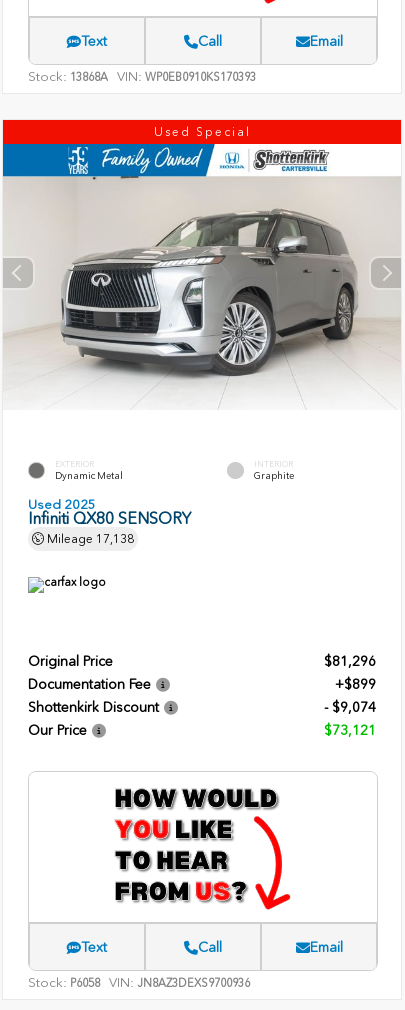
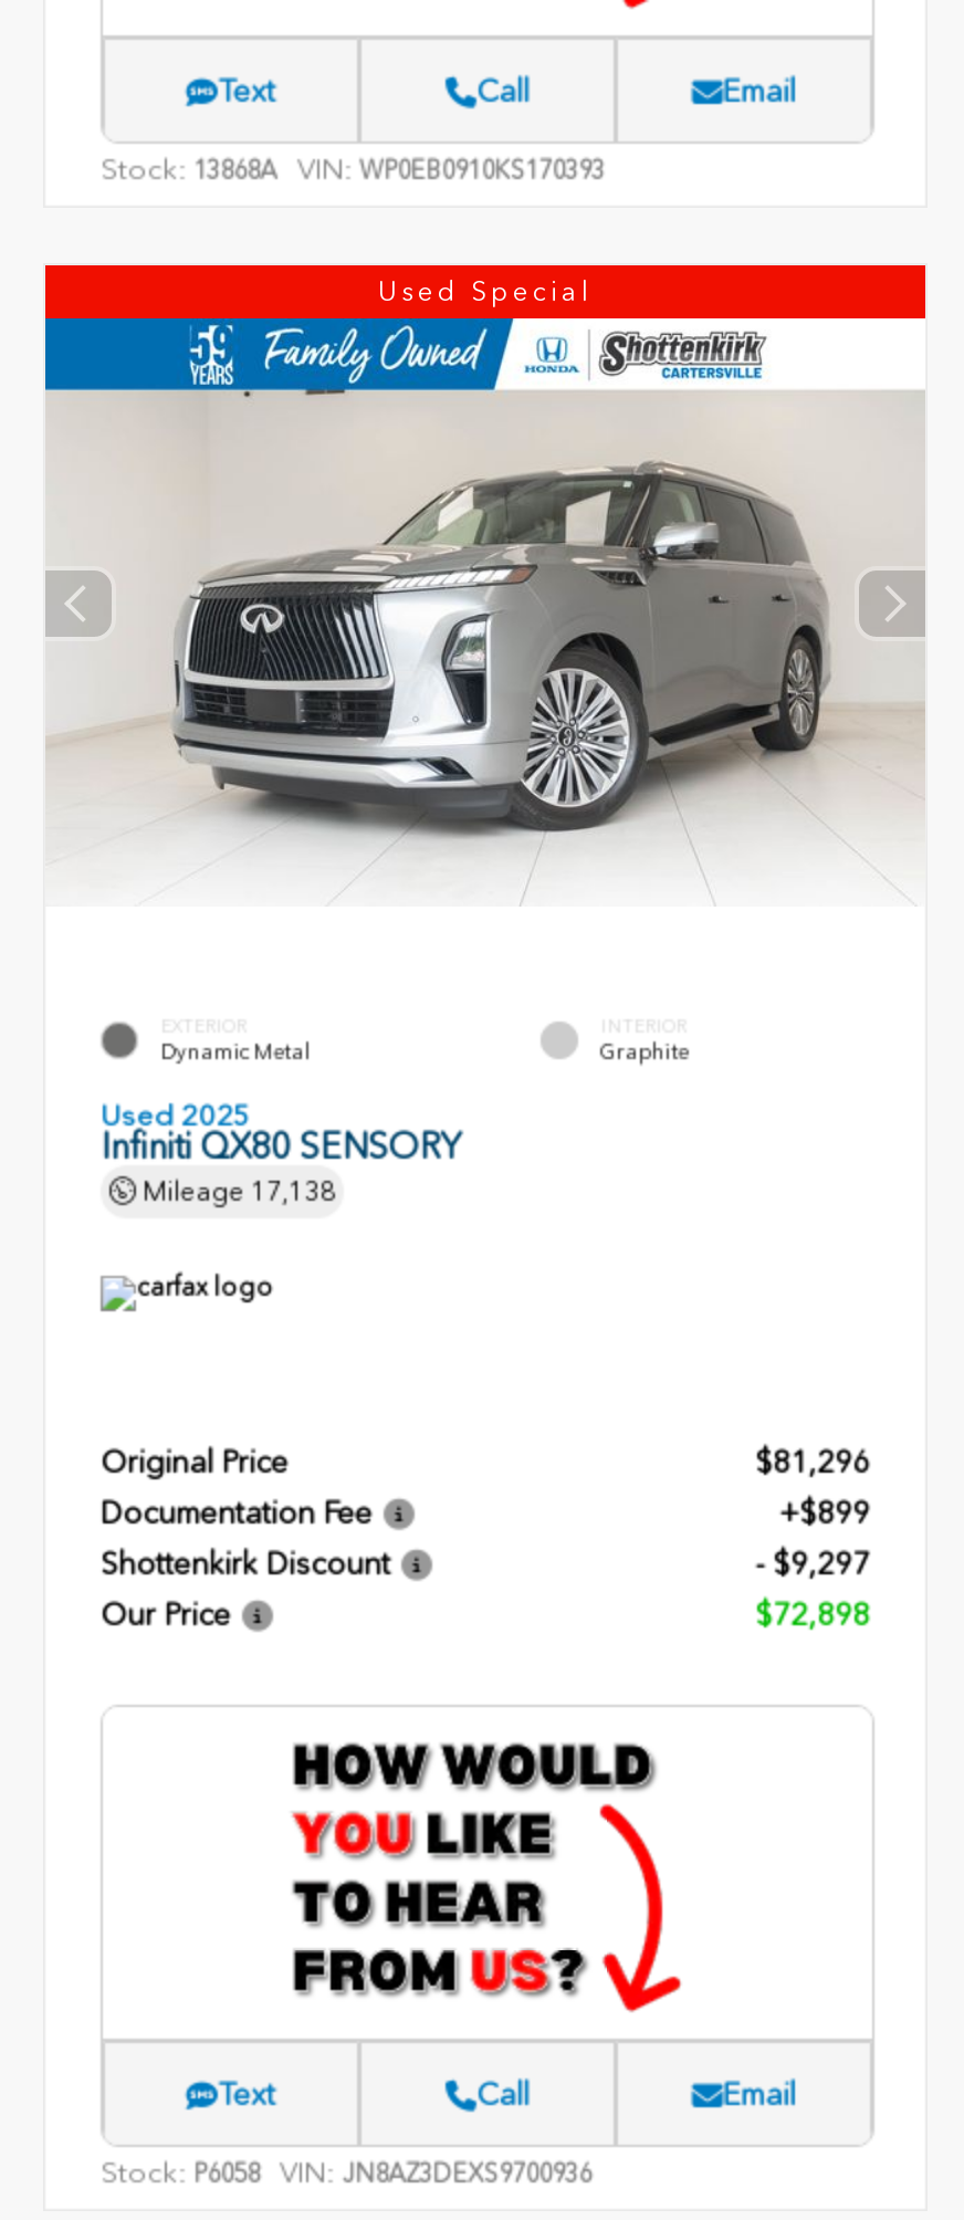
[324,698,376,715] - $9,074 -> [755,1543,870,1581] - $9,297
[324,721,376,738] $73,121 -> [755,1594,870,1632] $72,898

